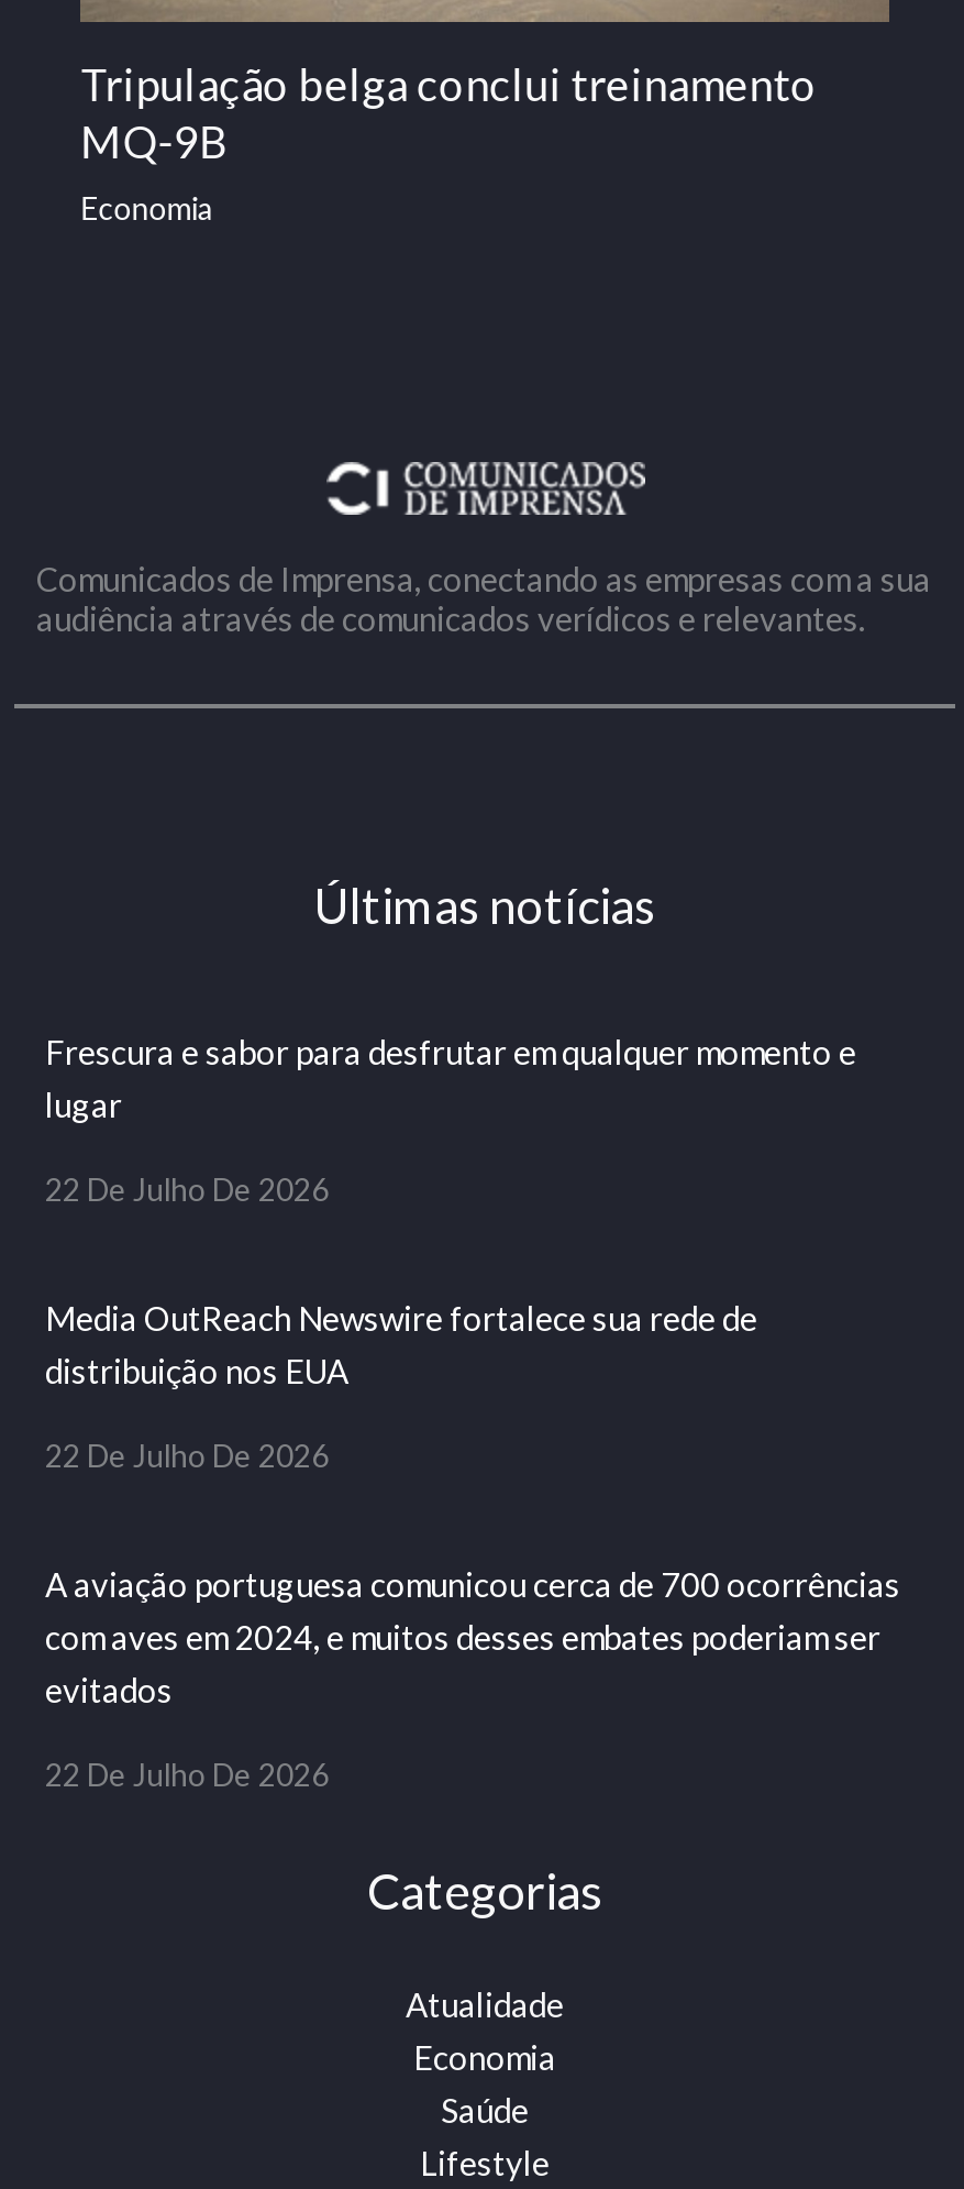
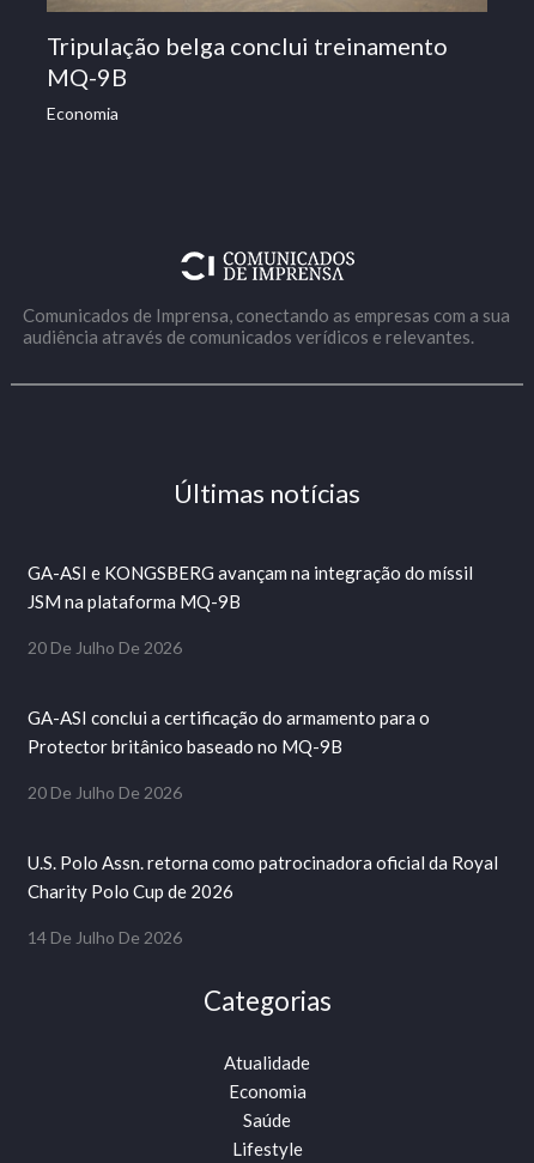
[45,1032,856,1125] Frescura e sabor para desfrutar em qualquer momento e | lugar -> [28,562,473,612] GA-ASI e KONGSBERG avançam na integração do míssil | JSM na plataforma MQ-9B
[45,1171,329,1208] 22 De Julho De 2026 -> [28,637,182,658] 20 De Julho De 2026
[45,1298,757,1391] Media OutReach Newswire fortalece sua rede de | distribuição nos EUA -> [28,707,430,757] GA-ASI conclui a certificação do armamento para o | Protector britânico baseado no MQ-9B
[45,1437,329,1474] 22 De Julho De 2026 -> [28,782,182,803] 20 De Julho De 2026
[45,1565,900,1710] A aviação portuguesa comunicou cerca de 700 ocorrências | com aves em 2024, e muitos desses embates poderiam ser | evitados -> [28,852,498,902] U.S. Polo Assn. retorna como patrocinadora oficial da Royal | Charity Polo Cup de 2026
[45,1756,329,1793] 22 De Julho De 2026 -> [28,927,182,948] 14 De Julho De 2026

